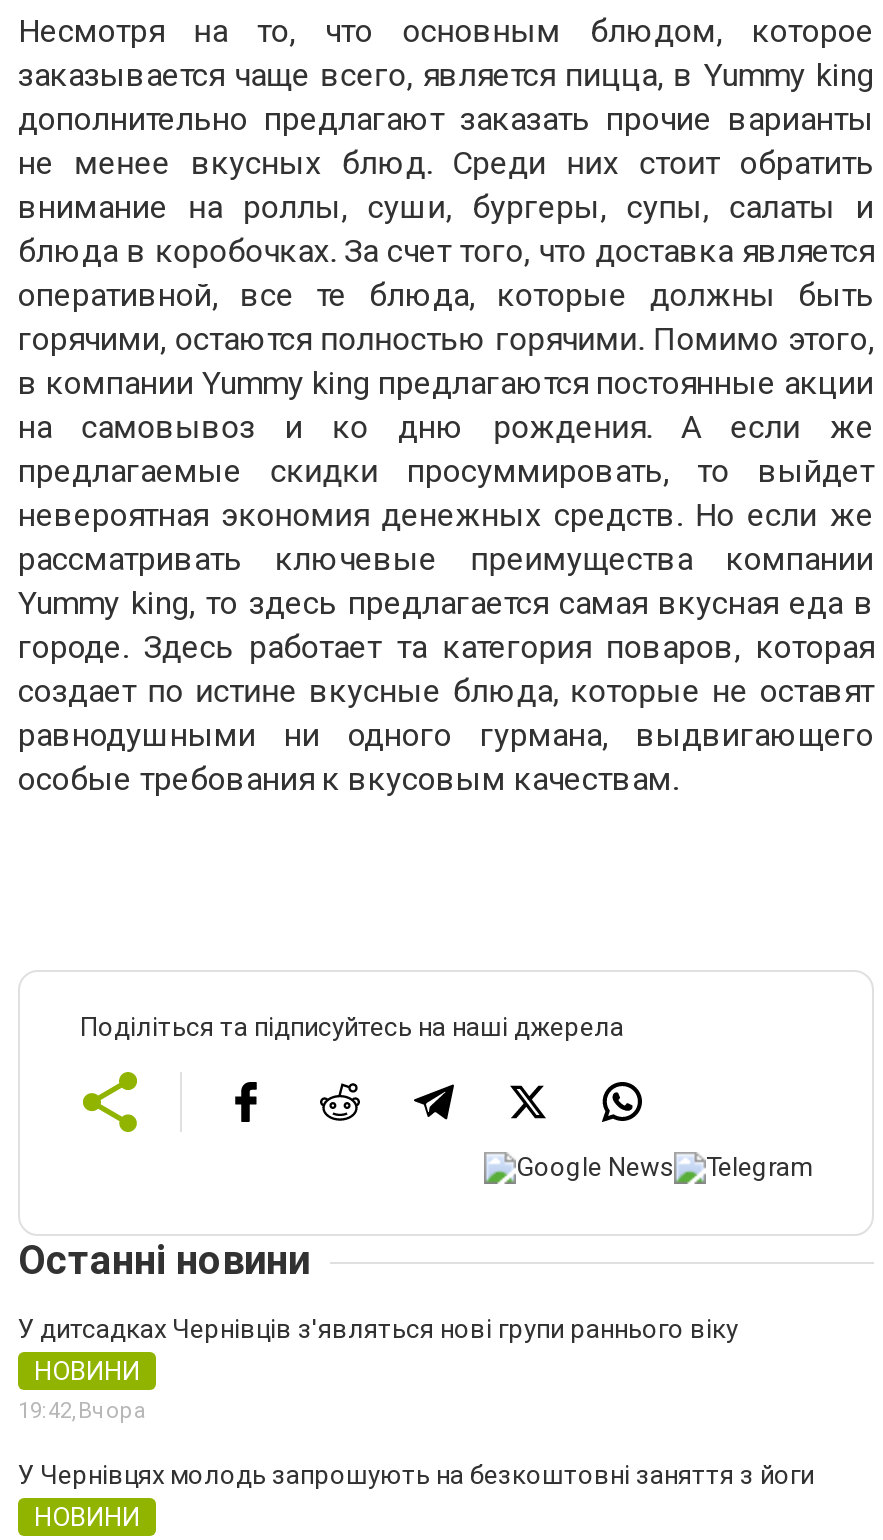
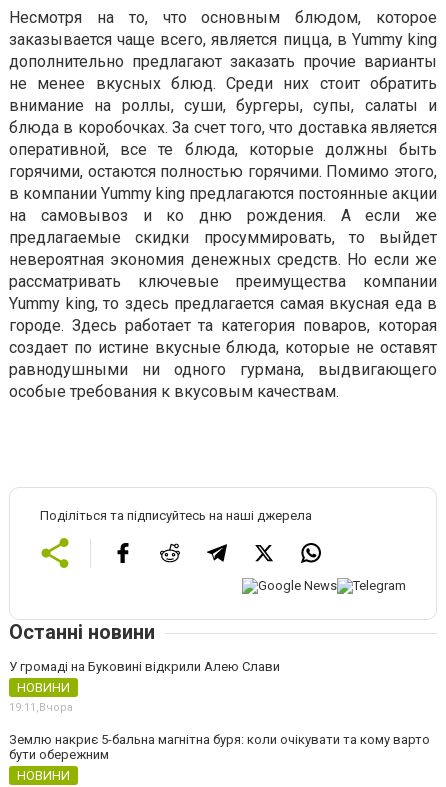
[18,1314,738,1344] У дитсадках Чернівців з'являться нові групи раннього віку -> [9,659,280,674] У громаді на Буковині відкрили Алею Слави
[18,1398,146,1424] 19:42, Вчора -> [9,701,73,714] 19:11, Вчора
[18,1460,814,1490] У Чернівцях молодь запрошують на безкоштовні заняття з йоги -> [9,732,430,762] Землю накриє 5-бальна магнітна буря: коли очікувати та кому варто | бути обережним

